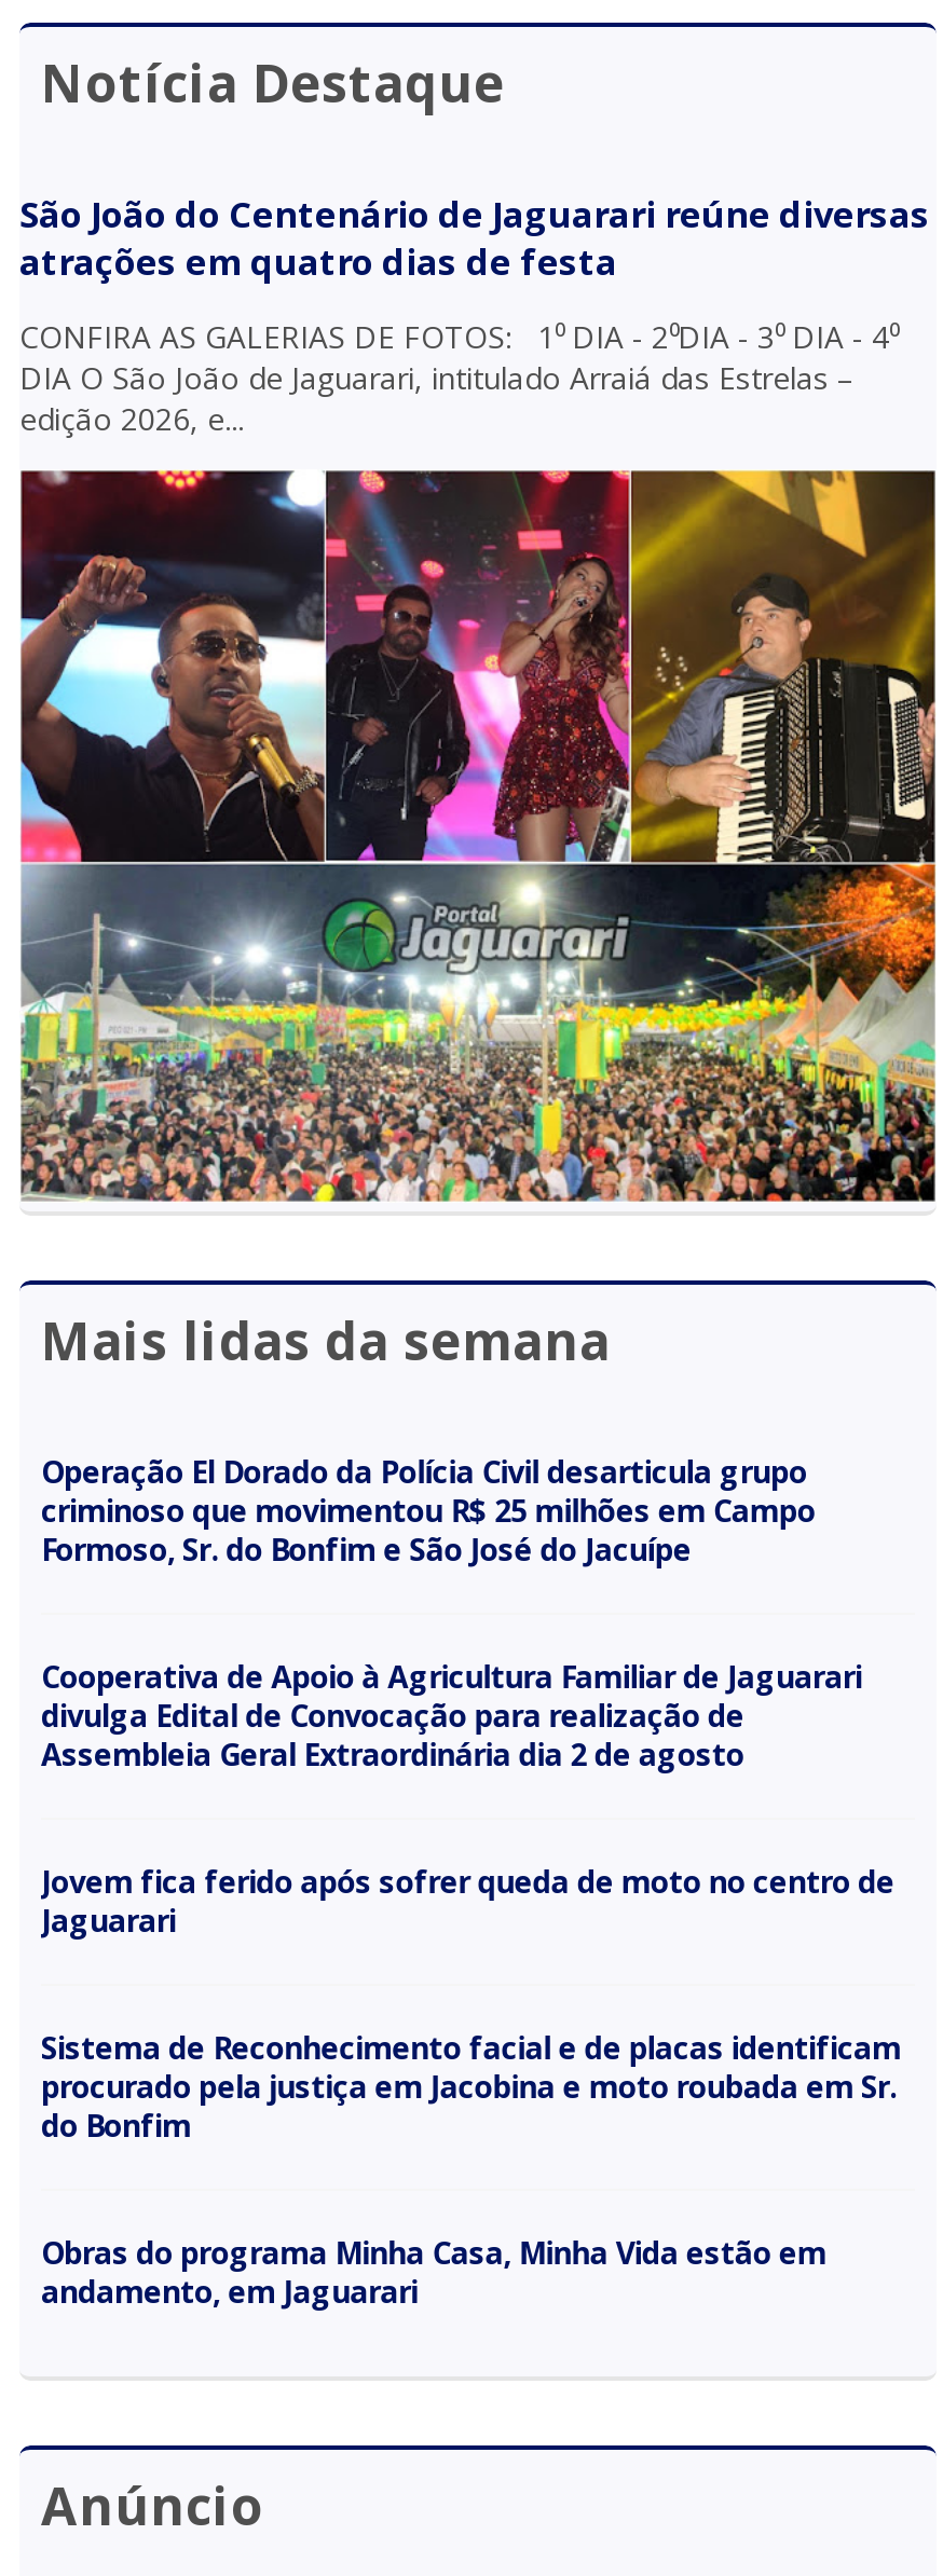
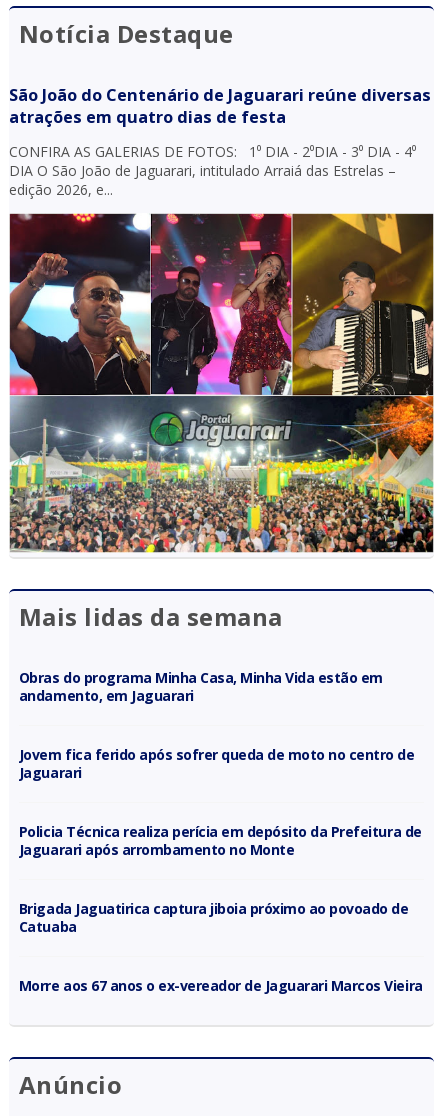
[41,1450,901,2145] Operação El Dorado da Polícia Civil desarticula grupo | criminoso que movimentou R$ 25 milhões em Campo | Formoso, Sr. do Bonfim e São José do Jacuípe | Cooperativa de Apoio à Agricultura Familiar de Jaguarari | divulga Edital de Convocação para realização de | Assembleia Geral Extraordinária dia 2 de agosto | Sistema de Reconhecimento facial e de placas identificam | procurado pela justiça em Jacobina e moto roubada em Sr. | do Bonfim -> none
moved [41,1860,894,1940] -> [19,745,414,782]: Jovem fica ferido após sofrer queda de moto no centro de | Jaguarari
moved [41,2231,826,2311] -> [19,668,383,705]: Obras do programa Minha Casa, Minha Vida estão em | andamento, em Jaguarari
none -> [19,822,422,995] Policia Técnica realiza perícia em depósito da Prefeitura de | Jaguarari após arrombamento no Monte | Brigada Jaguatirica captura jiboia próximo ao povoado de | Catuaba | Morre aos 67 anos o ex-vereador de Jaguarari Marcos Vieira

